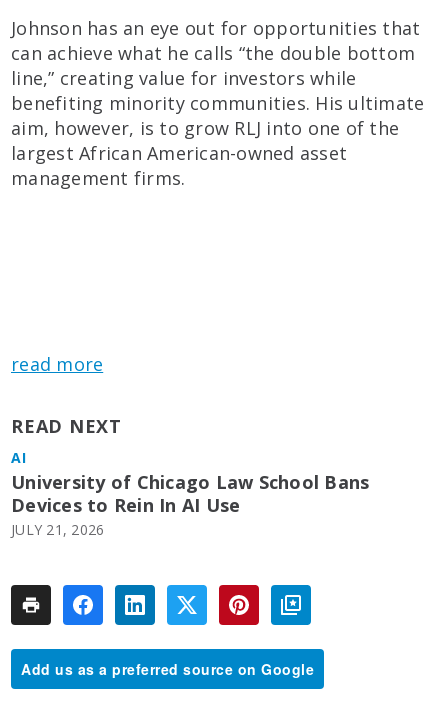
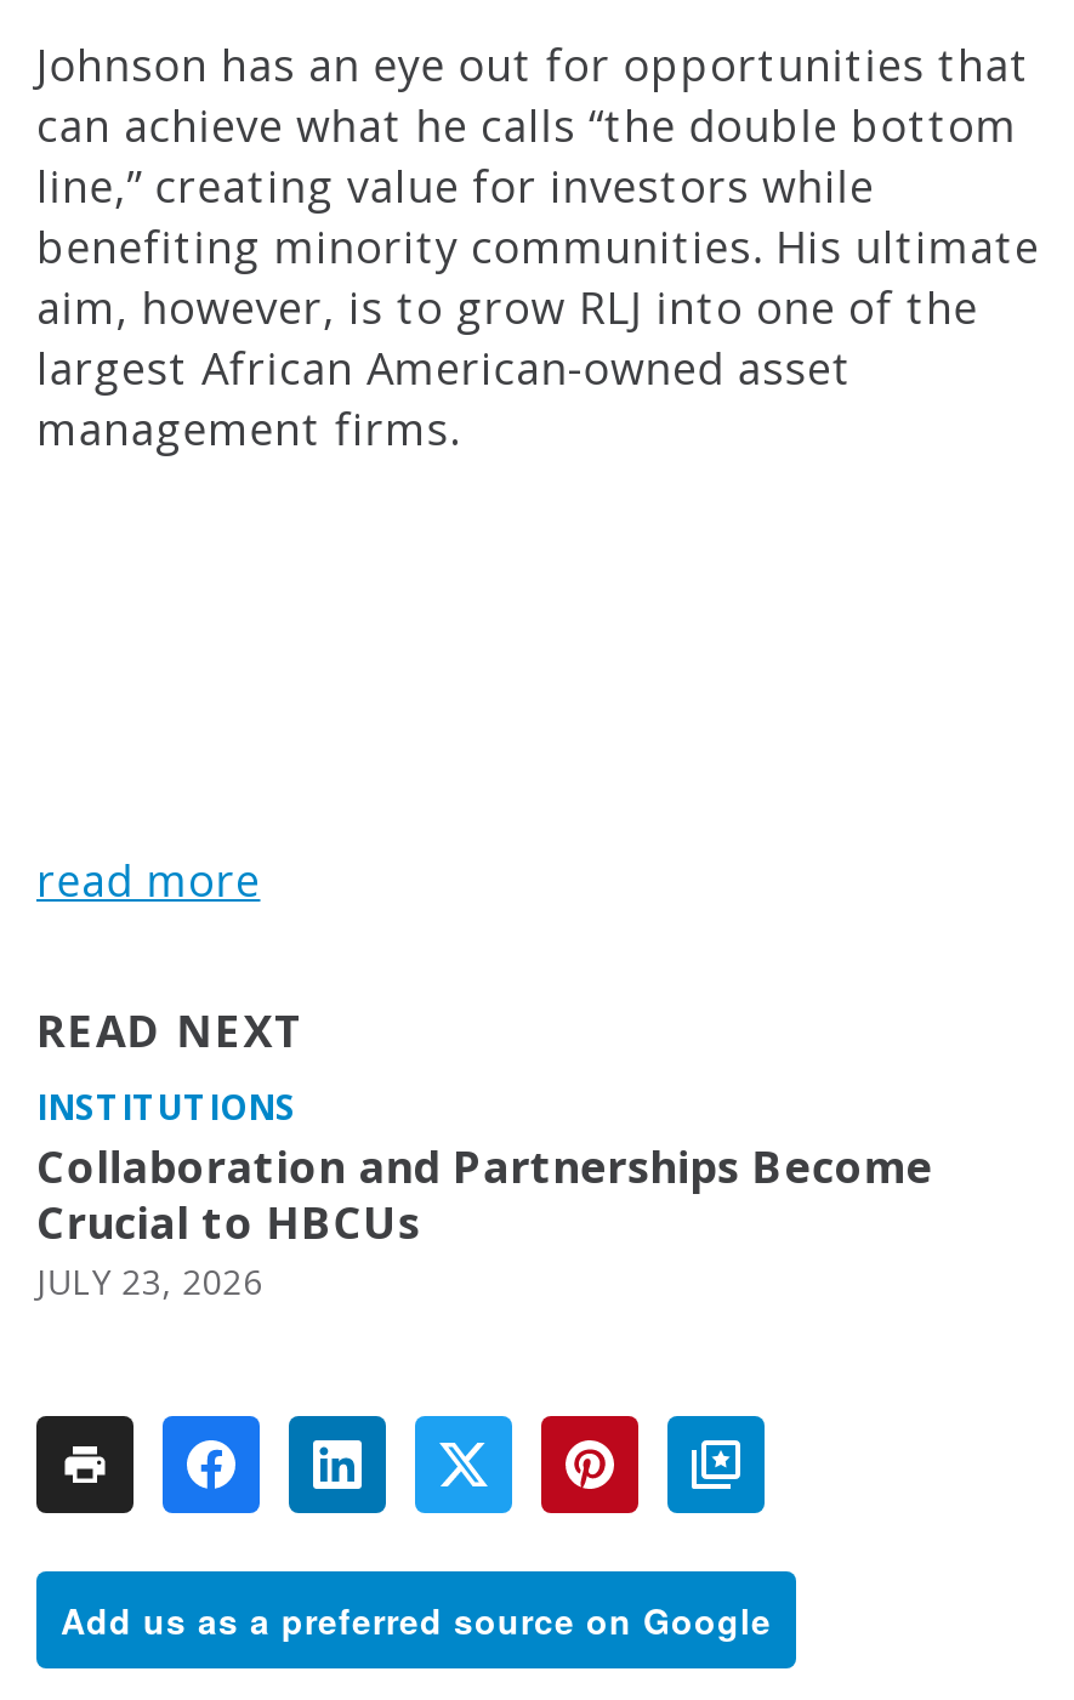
[11,448,369,539] AI | University of Chicago Law School Bans | Devices to Rein In AI Use | JULY 21, 2026 -> [36,1084,932,1304] INSTITUTIONS | Collaboration and Partnerships Become | Crucial to HBCUs | JULY 23, 2026

